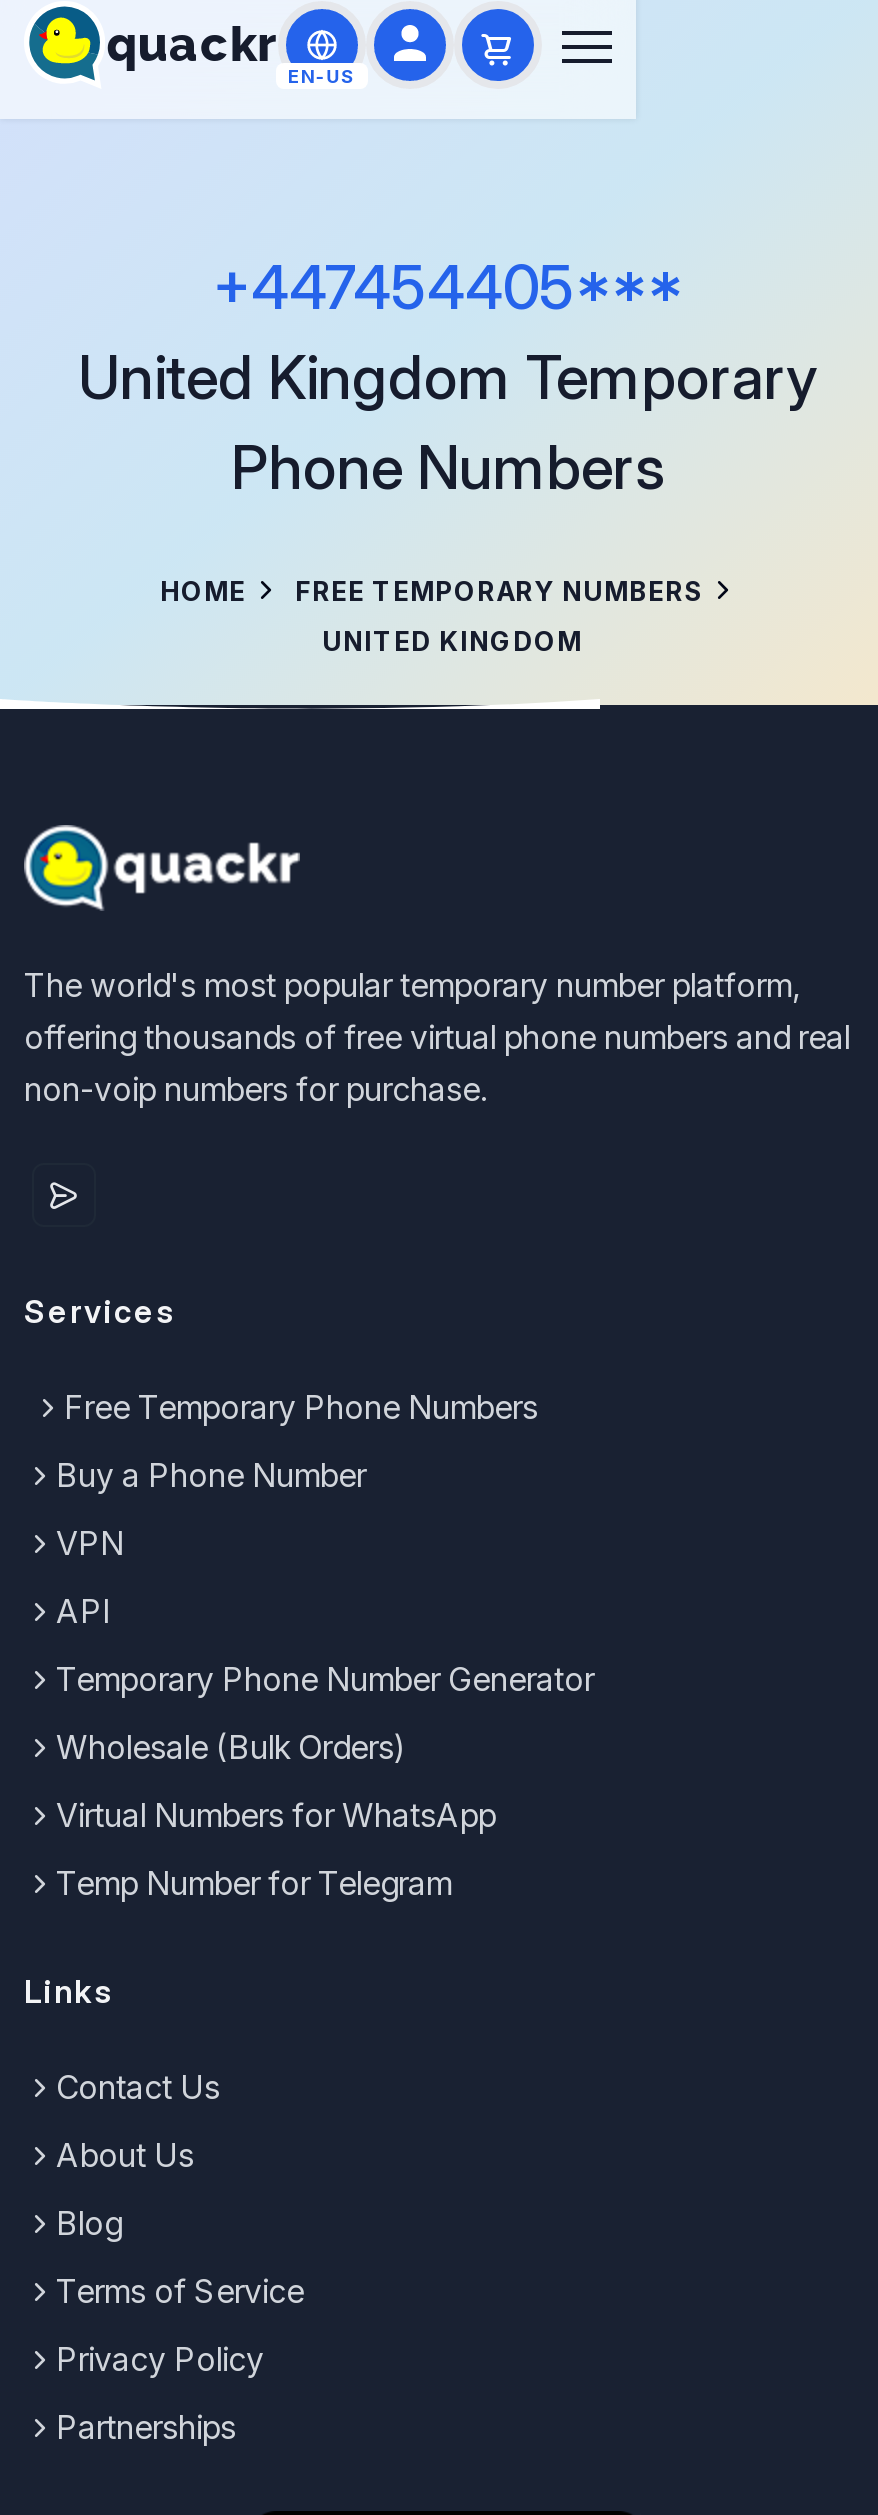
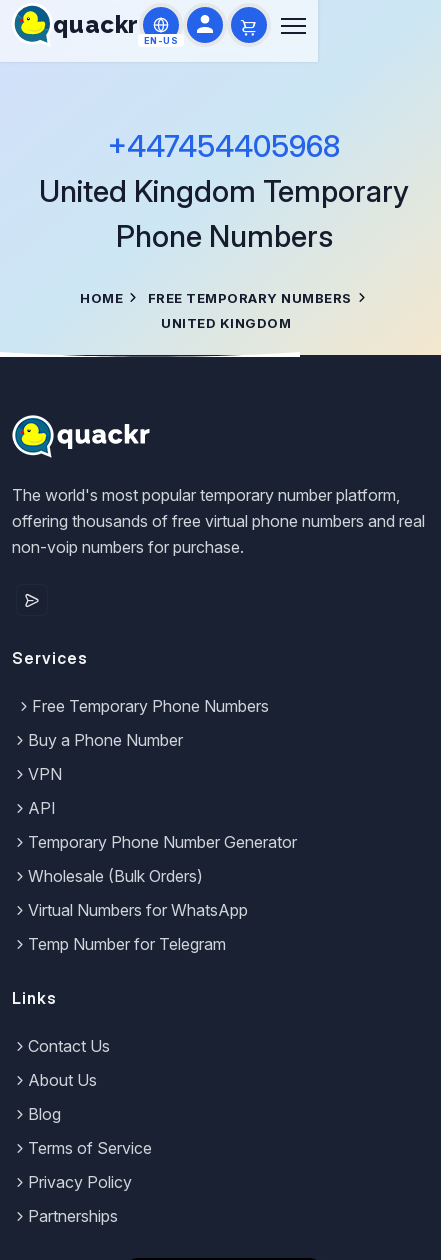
[213,251,683,323] +447454405*** -> [108,128,340,164] +447454405968

